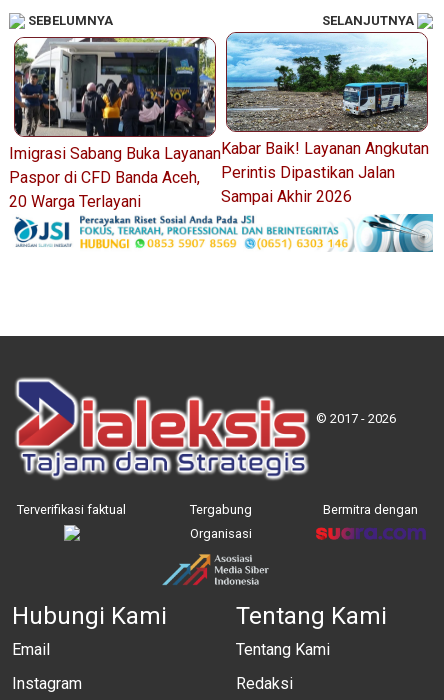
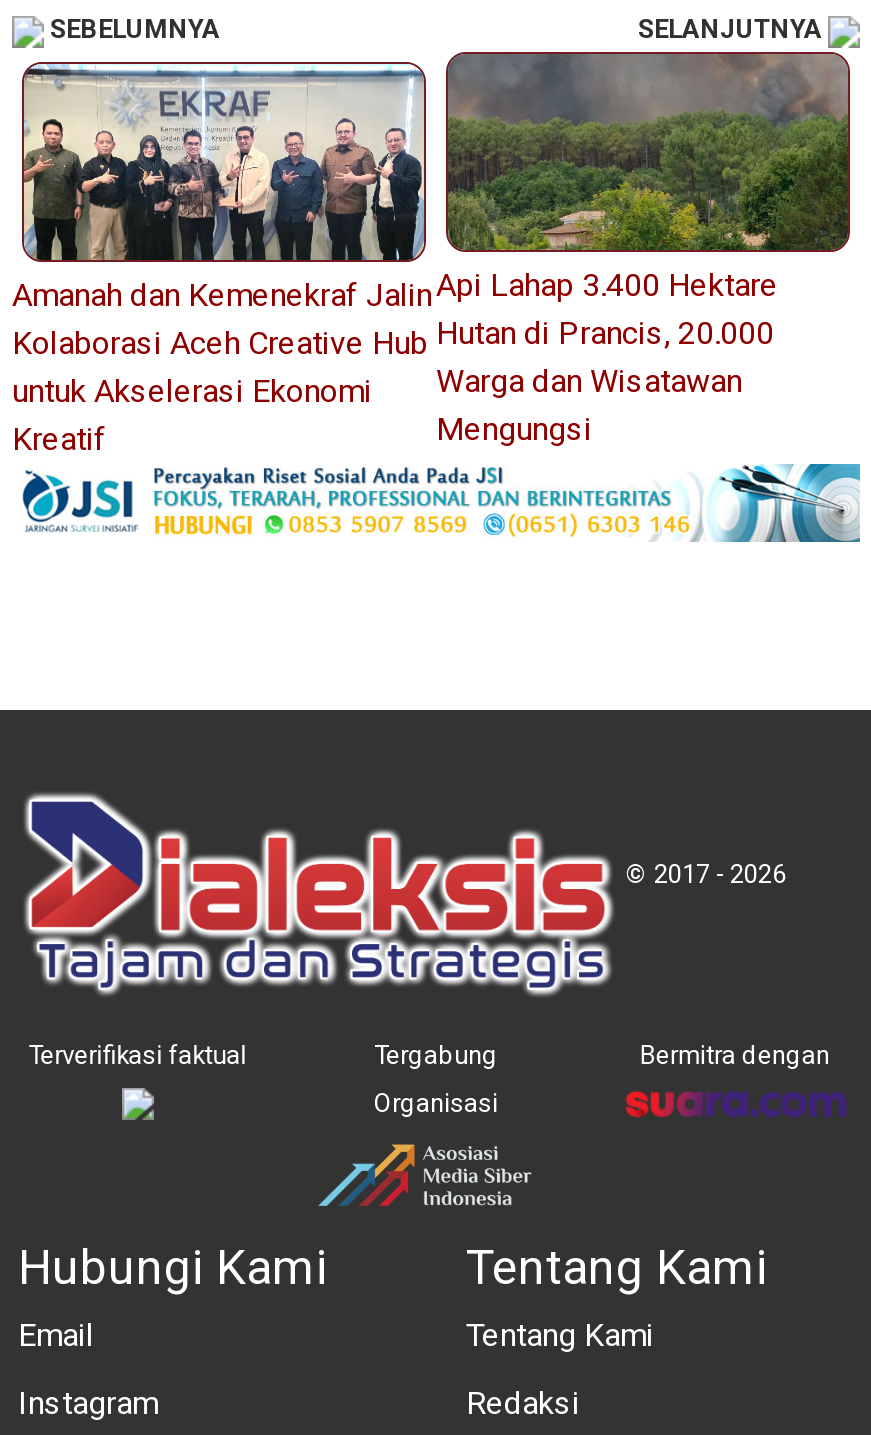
[221,30,429,206] [image] | Kabar Baik! Layanan Angkutan | Perintis Dipastikan Jalan | Sampai Akhir 2026 -> [436,47,850,449] [image] | Api Lahap 3.400 Hektare | Hutan di Prancis, 20.000 | Warga dan Wisatawan | Mengungsi
[9,37,221,211] [image] | Imigrasi Sabang Buka Layanan | Paspor di CFD Banda Aceh, | 20 Warga Terlayani -> [12,65,432,459] [image] | Amanah dan Kemenekraf Jalin | Kolaborasi Aceh Creative Hub | untuk Akselerasi Ekonomi | Kreatif

